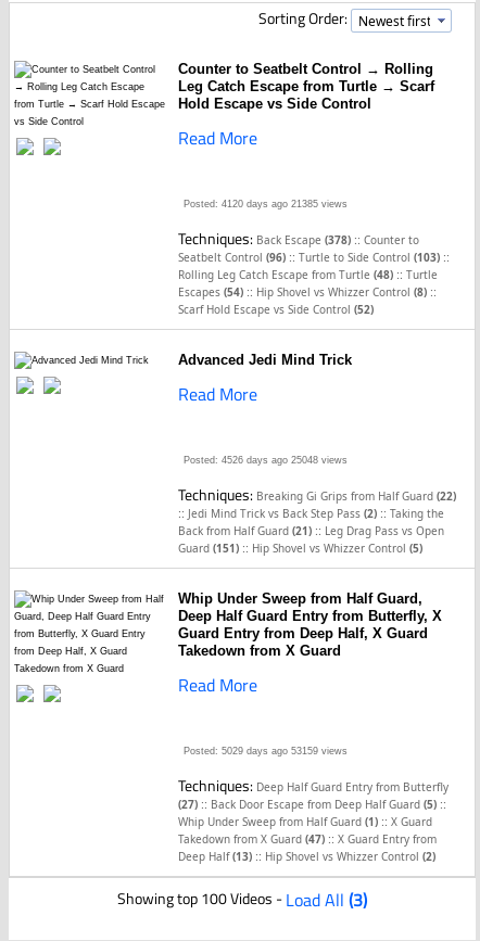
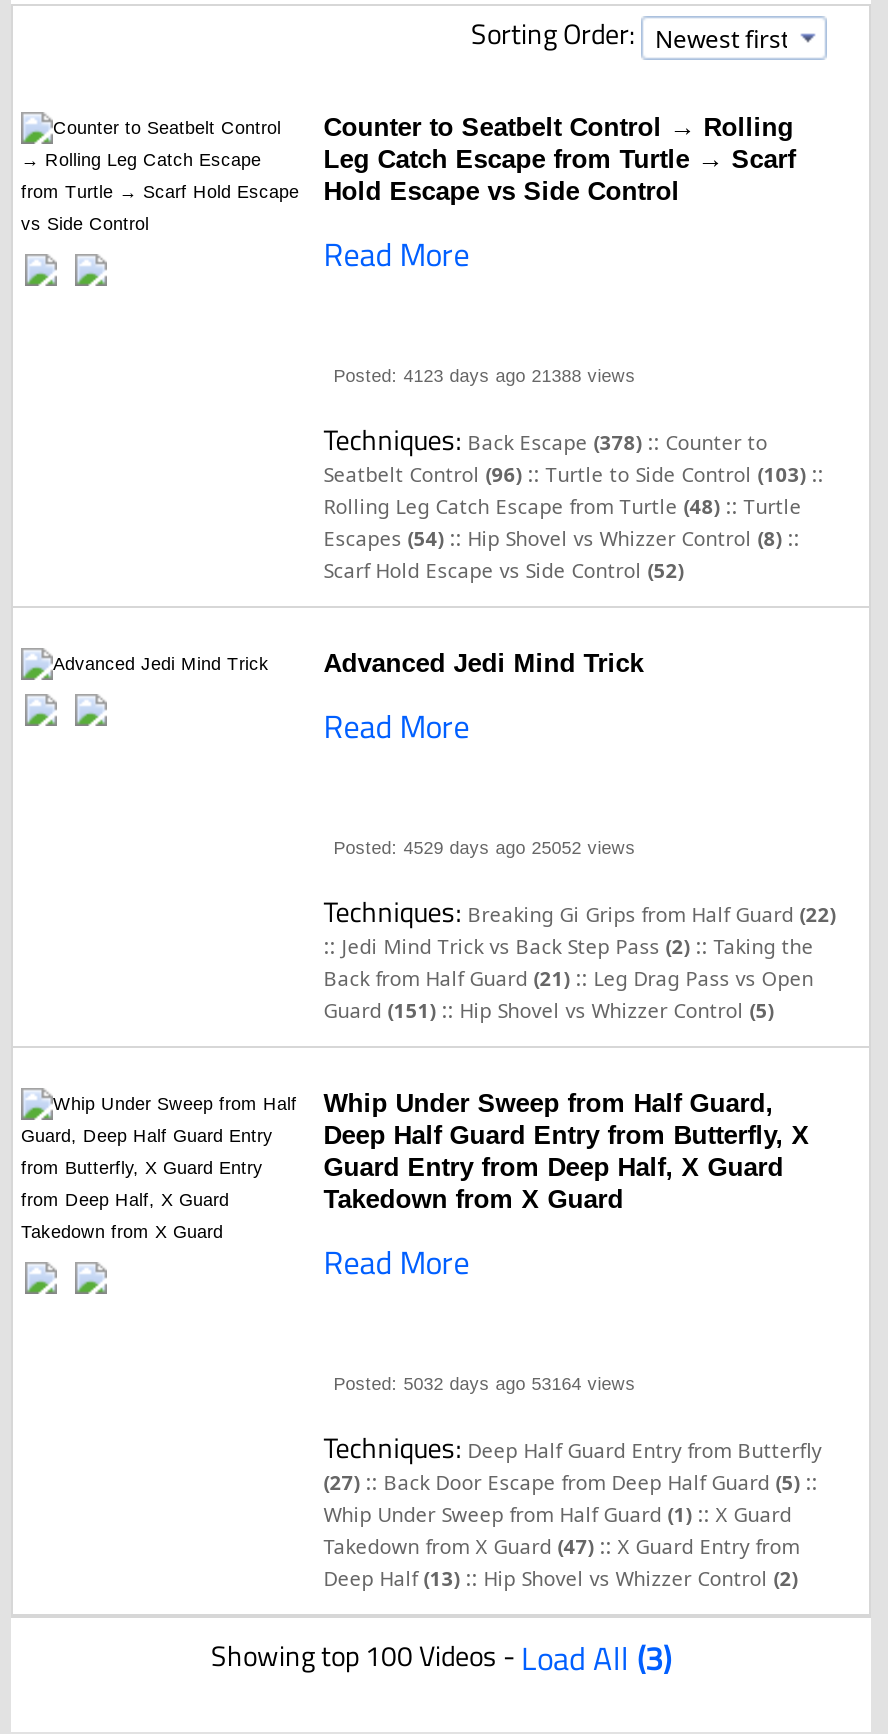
[184,199,348,209] Posted: 4120 days ago 21385 views -> [333,366,635,386] Posted: 4123 days ago 21388 views
[184,455,348,466] Posted: 4526 days ago 25048 views -> [333,838,635,858] Posted: 4529 days ago 25052 views
[184,746,348,756] Posted: 5029 days ago 53159 views -> [333,1374,635,1394] Posted: 5032 days ago 53164 views

